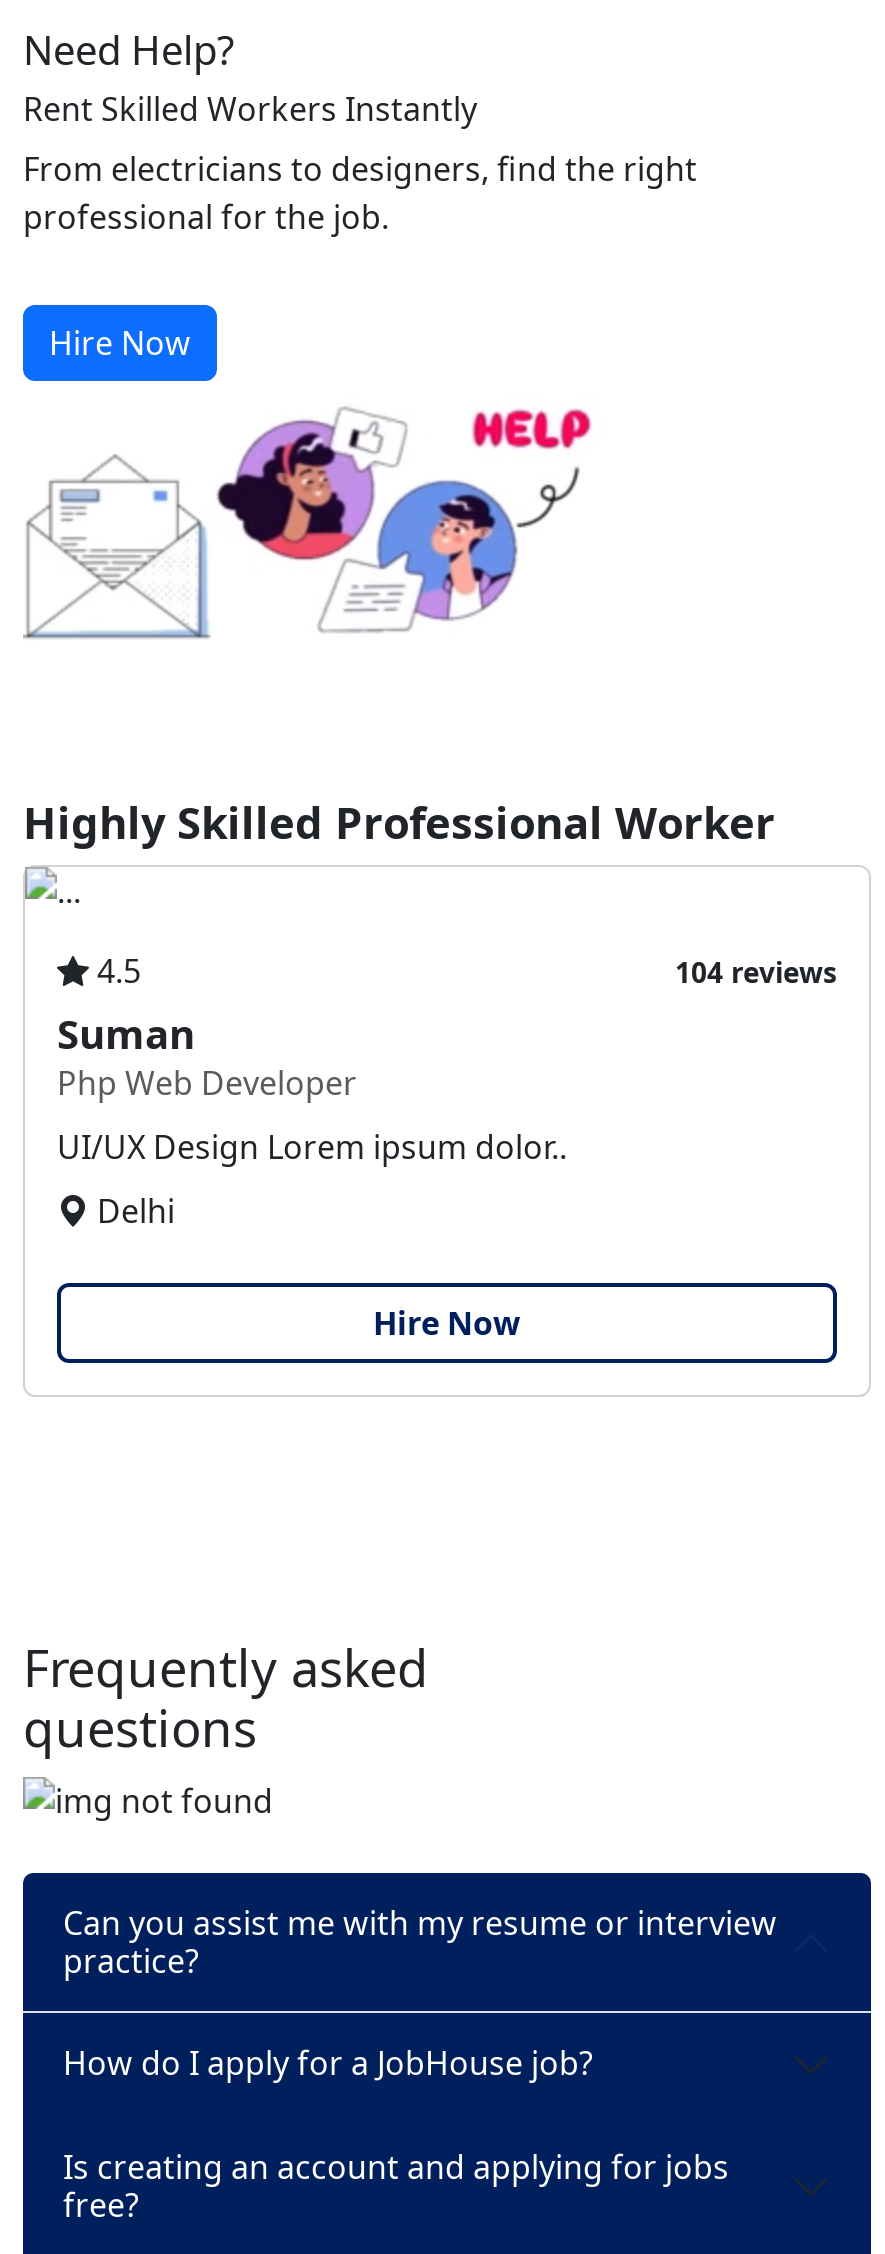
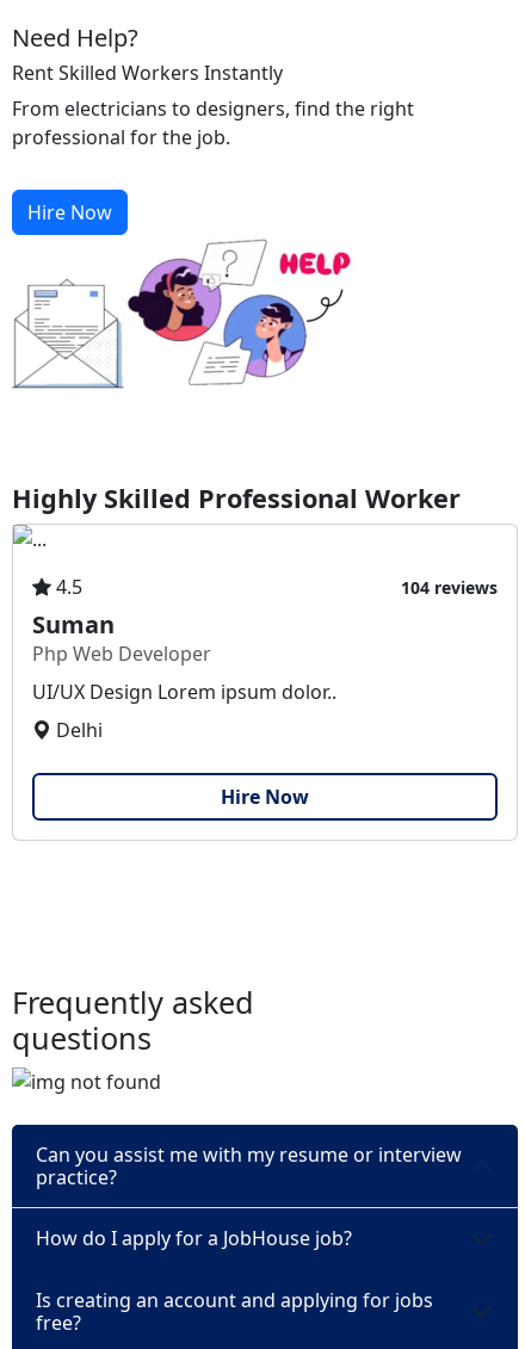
[331,391,413,465] [image] -> [197,239,267,286] [image]
[61,471,173,569] [image] -> [27,284,105,344] [image]

